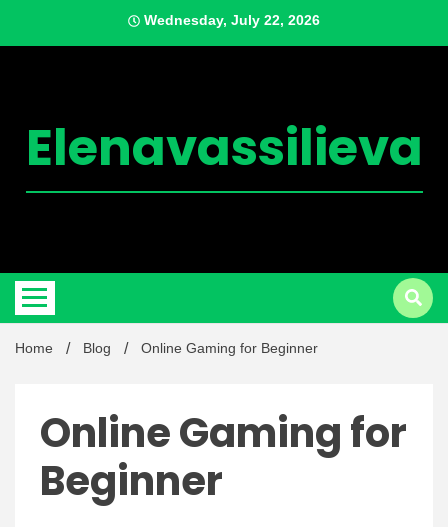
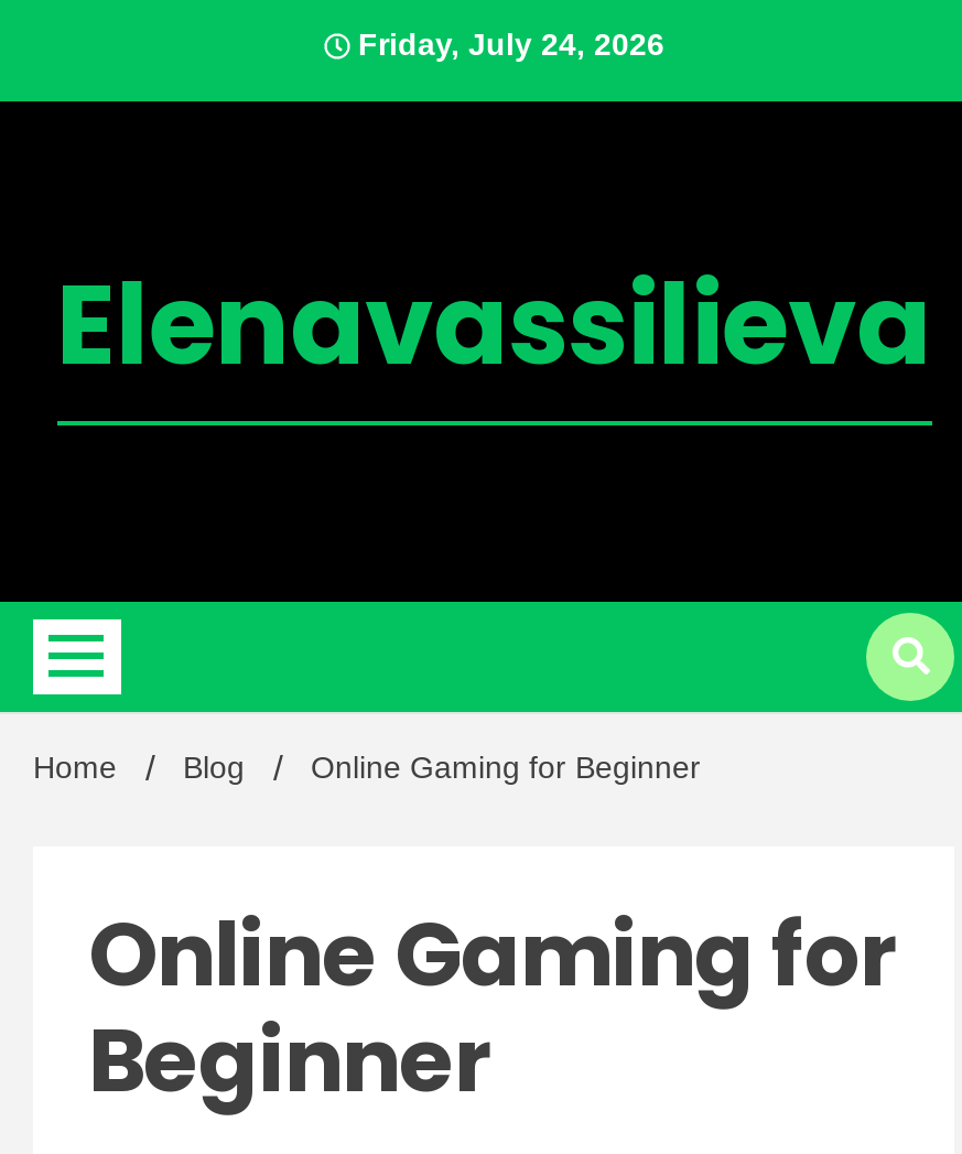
[140,12,320,28] Wednesday, July 22, 2026 -> [349,26,664,62] Friday, July 24, 2026

